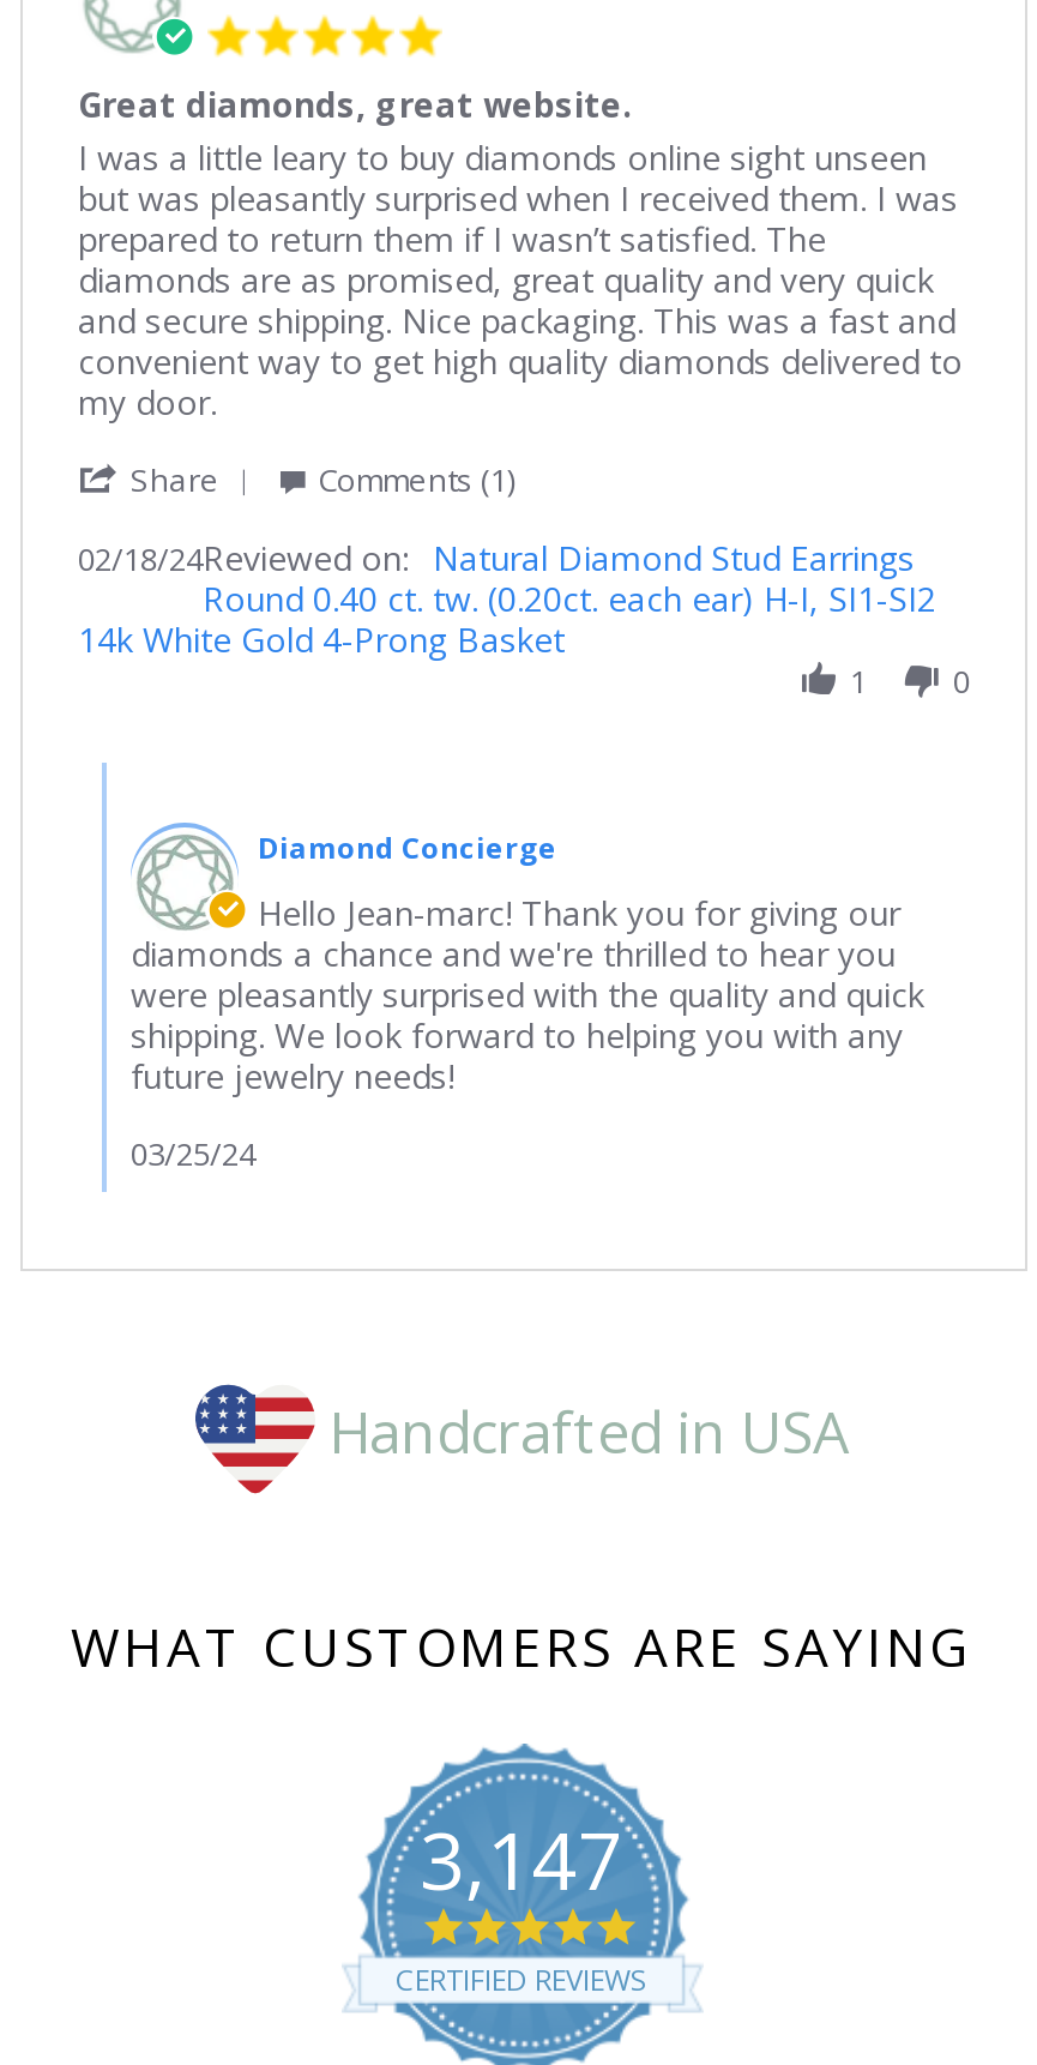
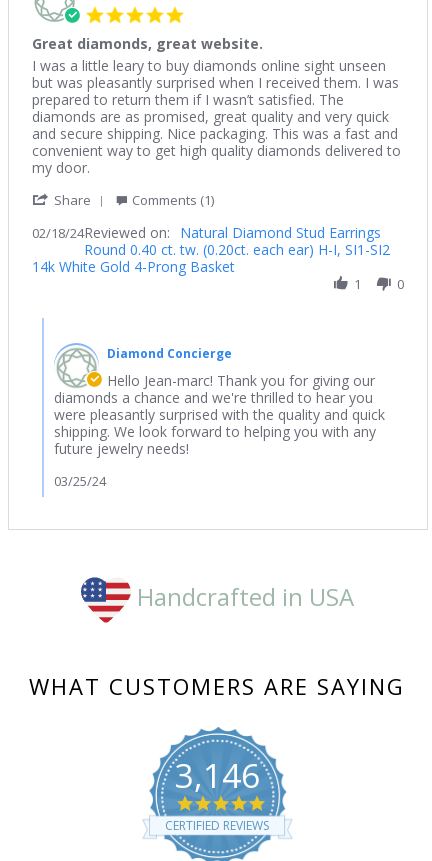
[420,1806,623,1914] 3,147 -> [174,753,259,798] 3,146

